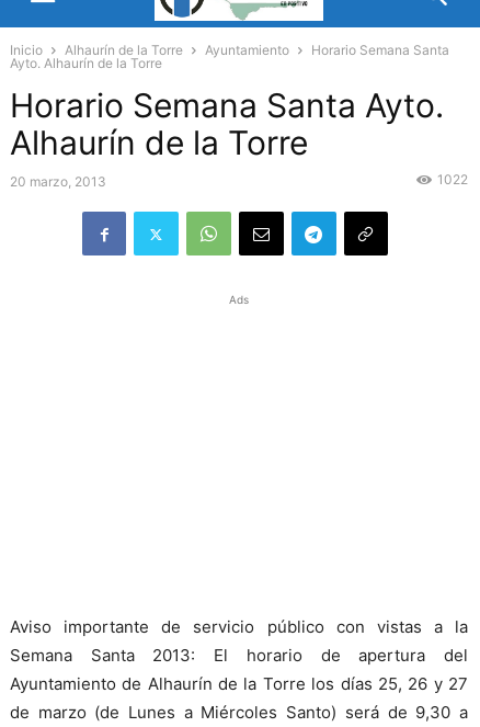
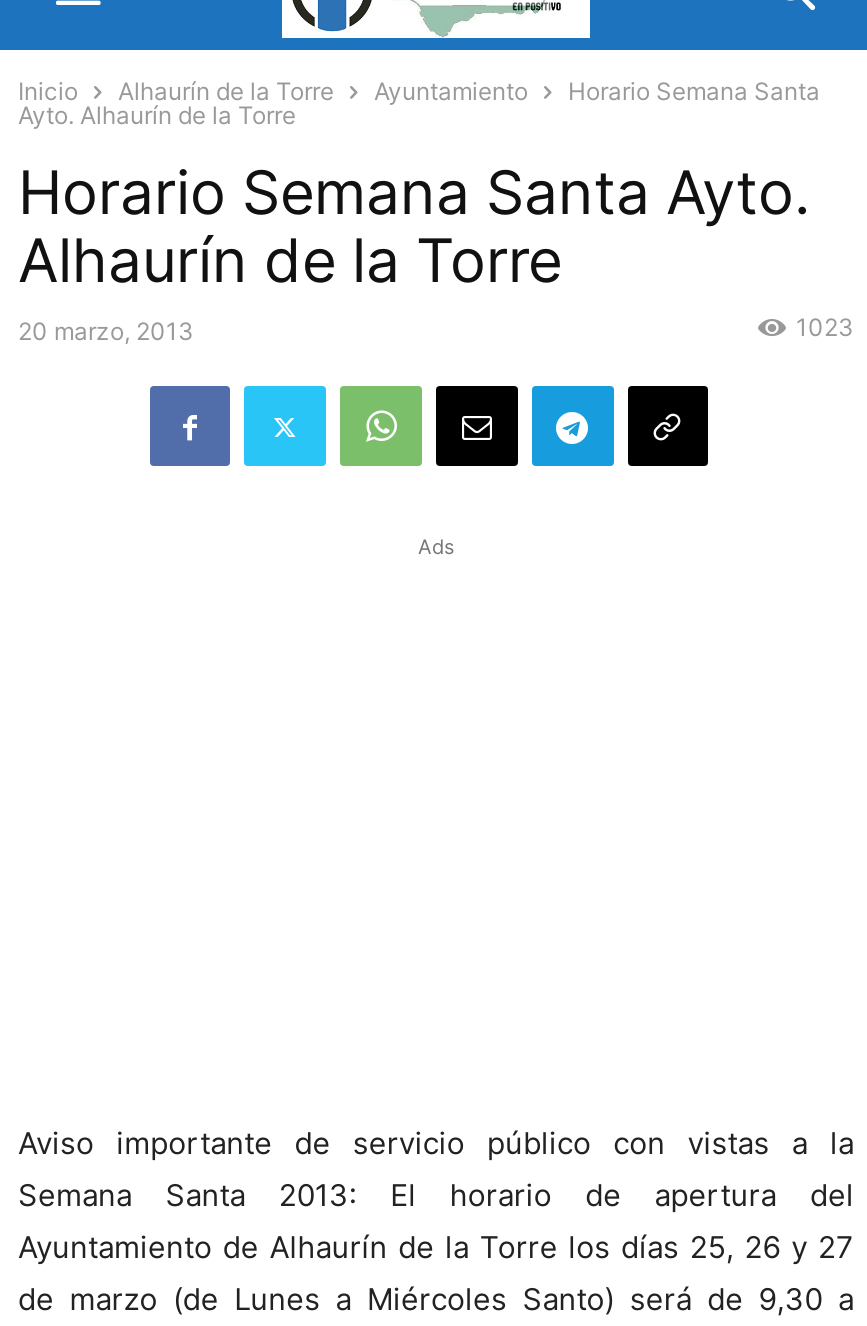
[437,171,468,188] 1022 -> [796,312,854,342] 1023

